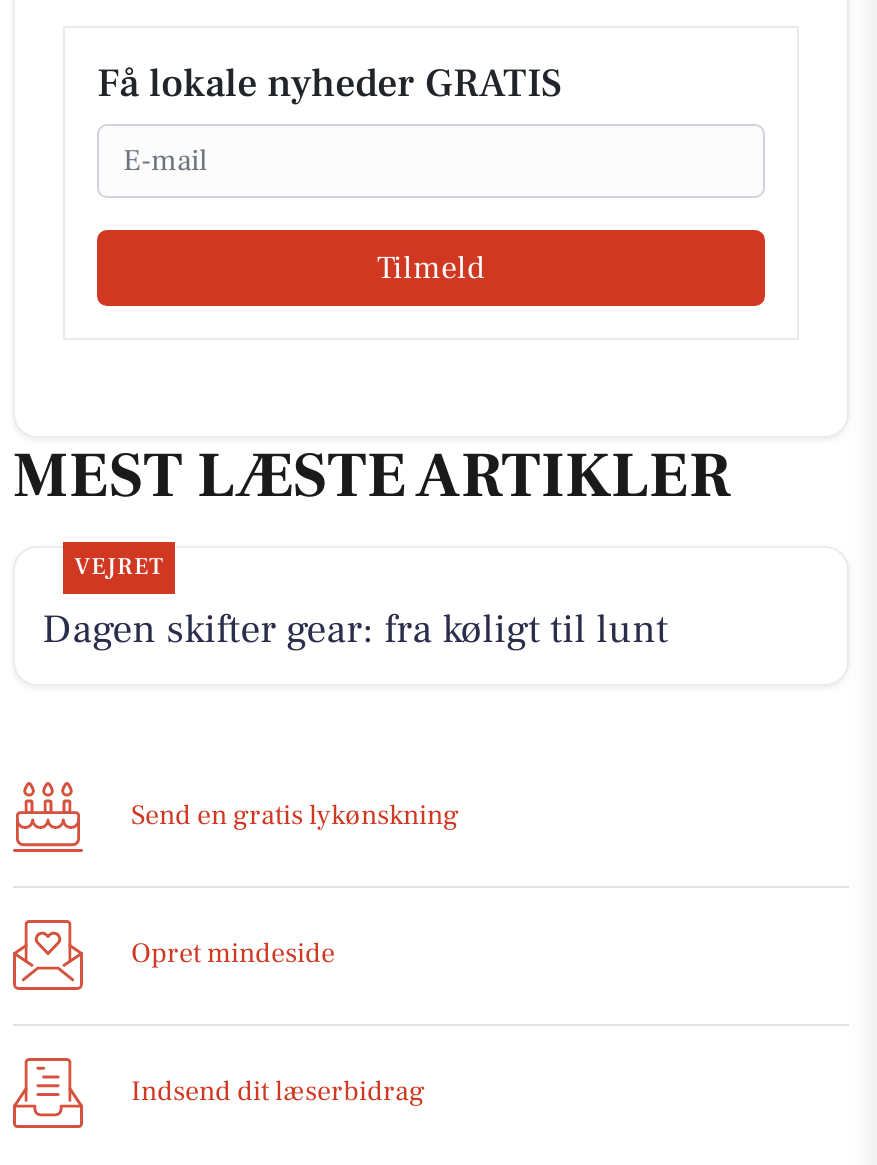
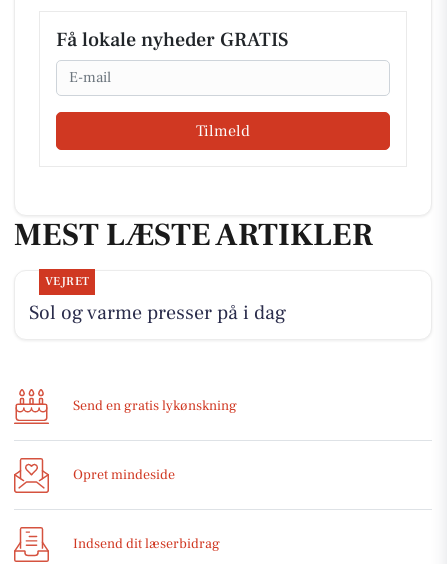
[42,604,668,656] Dagen skifter gear: fra køligt til lunt -> [29,300,286,326] Sol og varme presser på i dag

